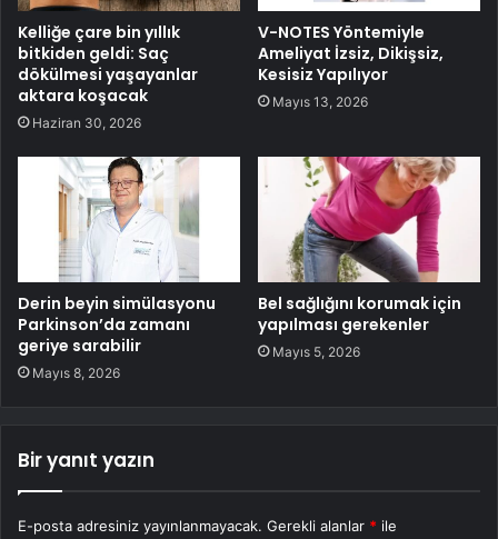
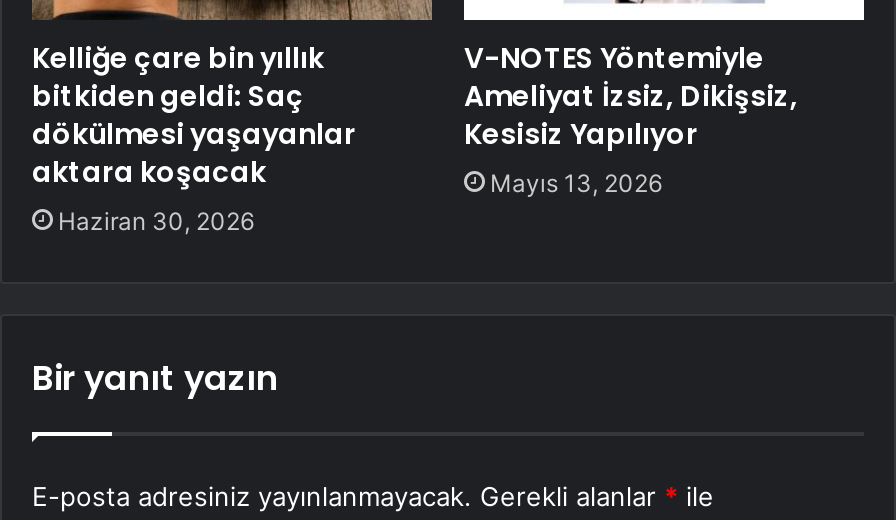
[17,156,241,381] [image] | Derin beyin simülasyonu | Parkinson’da zamanı | geriye sarabilir | Mayıs 8, 2026 -> none
[257,156,481,360] [image] | Bel sağlığını korumak için | yapılması gerekenler | Mayıs 5, 2026 -> none

